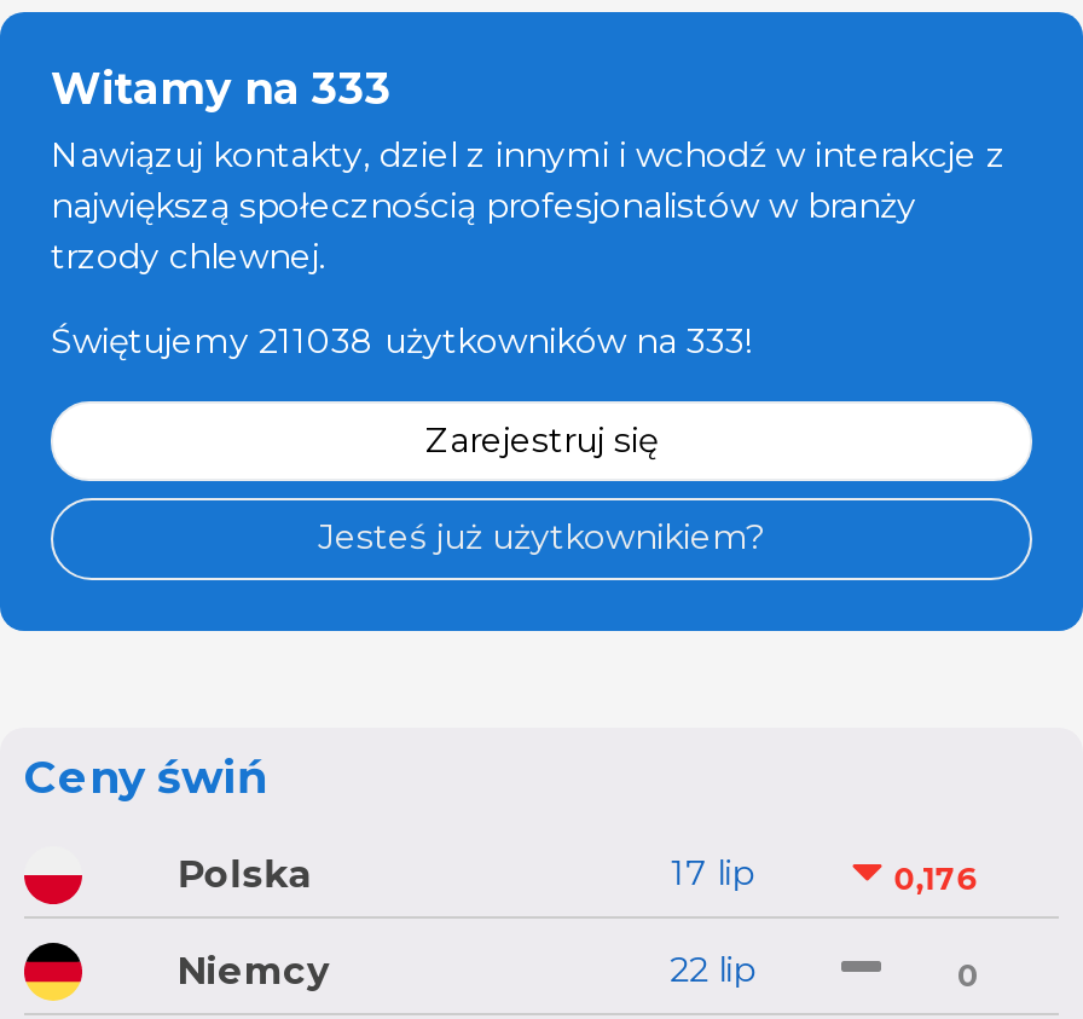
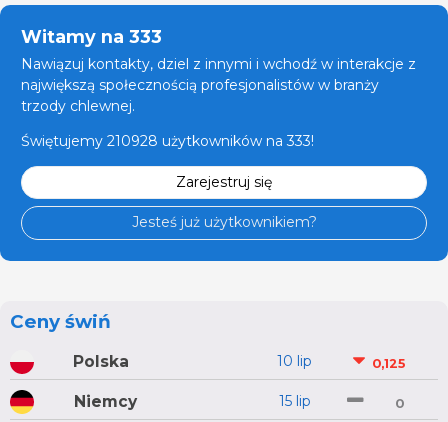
[51,318,752,362] Świętujemy 211038 użytkowników na 333! -> [21,132,314,150] Świętujemy 210928 użytkowników na 333!
[671,851,753,895] 17 lip -> [277,352,312,370] 10 lip
[894,860,979,896] 0,176 -> [372,356,405,371] 0,125
[670,948,754,992] 22 lip -> [279,392,311,410] 15 lip

